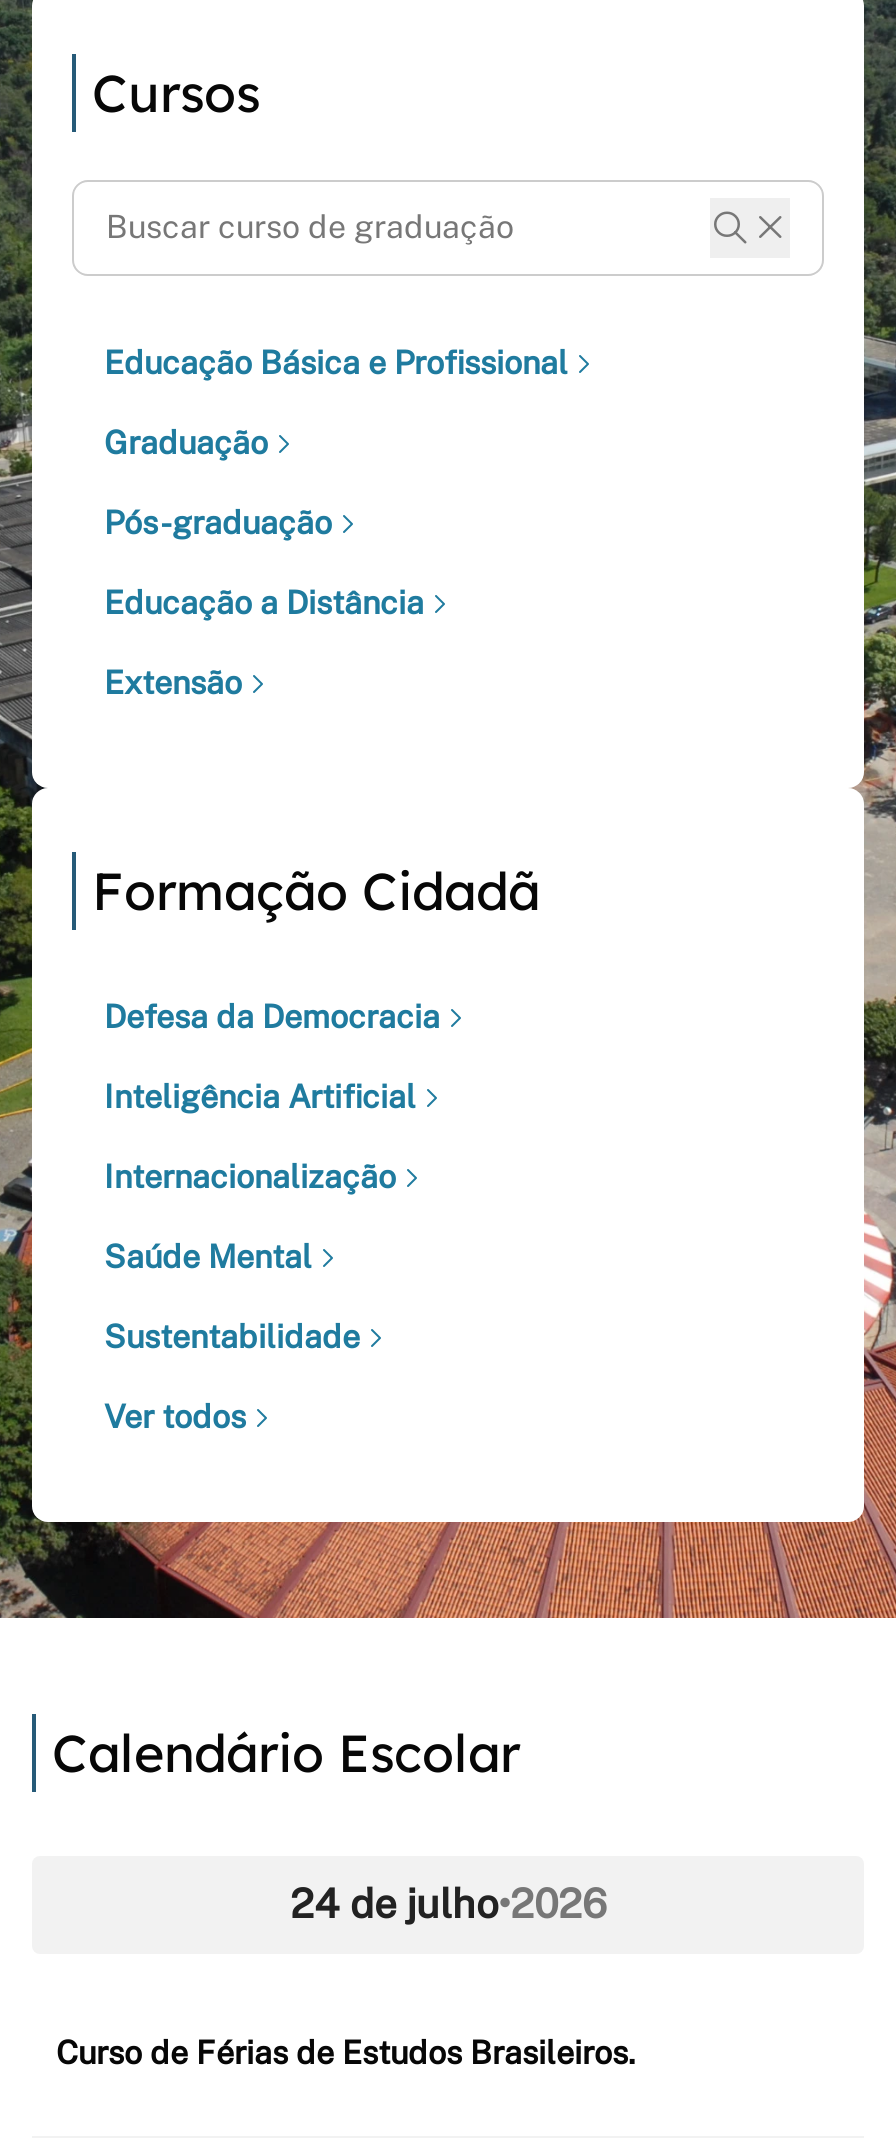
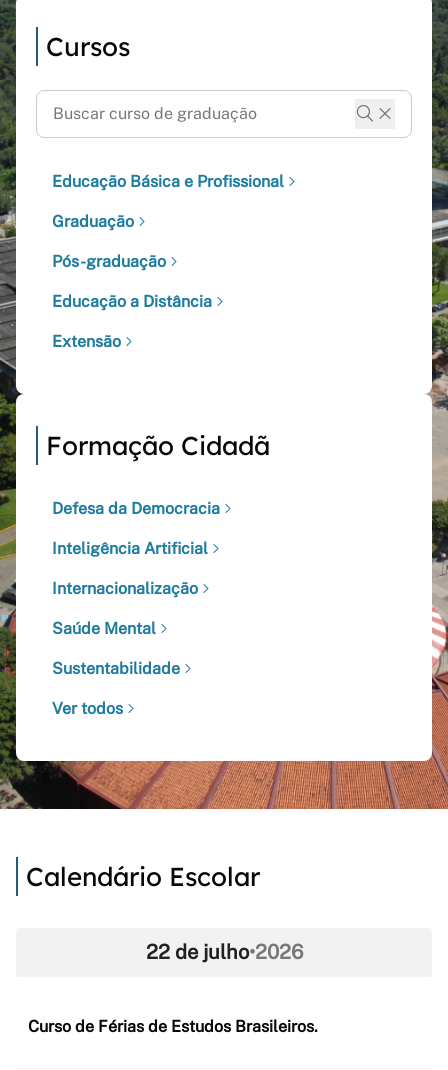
[290,1880,606,1928] 24 de julho•2026 -> [145,940,302,964] 22 de julho•2026

